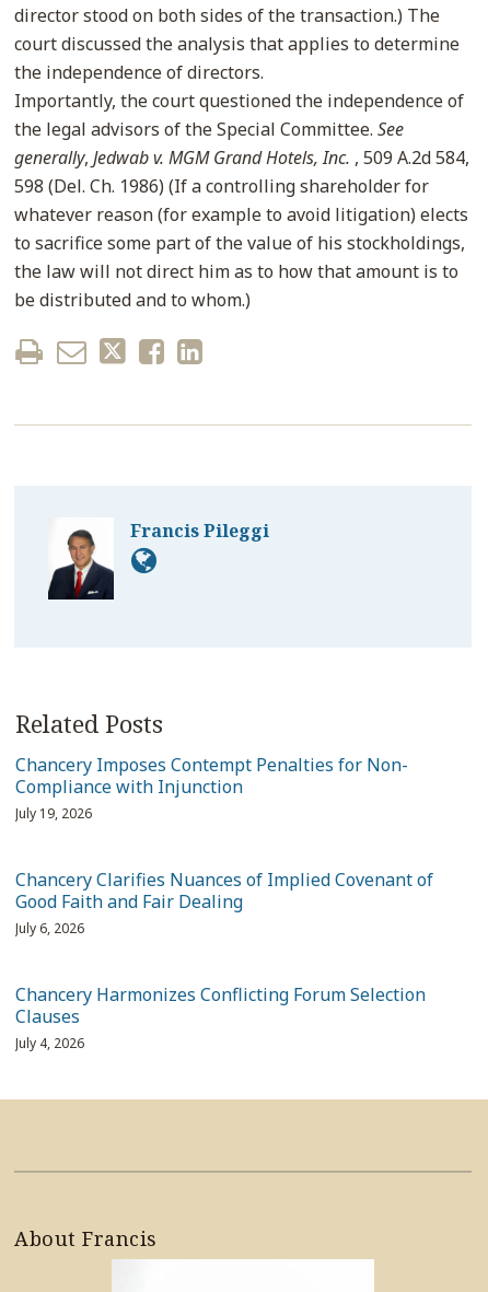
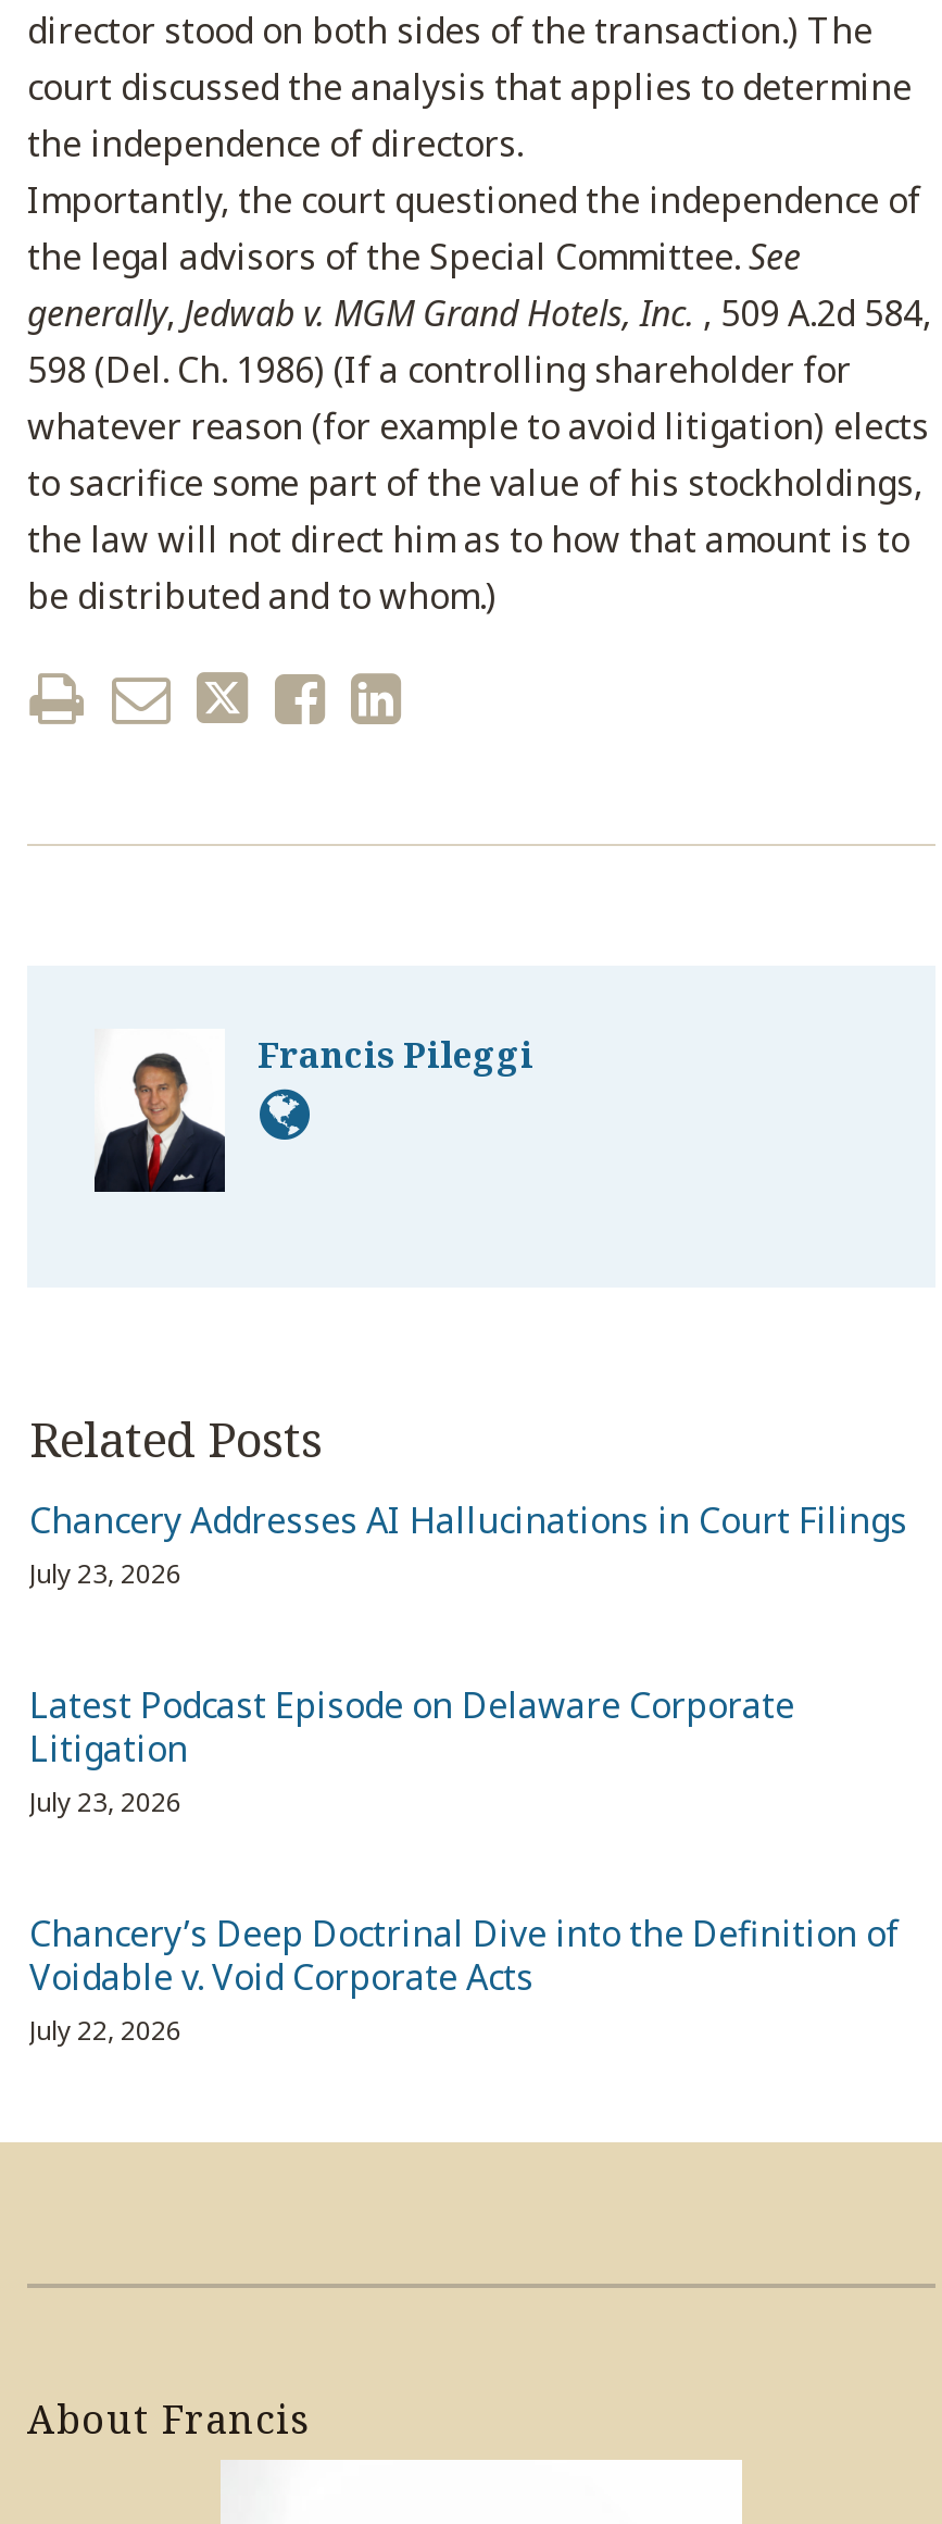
[15,753,408,823] Chancery Imposes Contempt Penalties for Non- | Compliance with Injunction | July 19, 2026 -> [29,1497,907,1592] Chancery Addresses AI Hallucinations in Court Filings | July 23, 2026
[15,868,433,938] Chancery Clarifies Nuances of Implied Covenant of | Good Faith and Fair Dealing | July 6, 2026 -> [29,1682,794,1821] Latest Podcast Episode on Delaware Corporate | Litigation | July 23, 2026
[15,983,426,1053] Chancery Harmonizes Conflicting Forum Selection | Clauses | July 4, 2026 -> [29,1910,899,2049] Chancery’s Deep Doctrinal Dive into the Definition of | Voidable v. Void Corporate Acts | July 22, 2026

